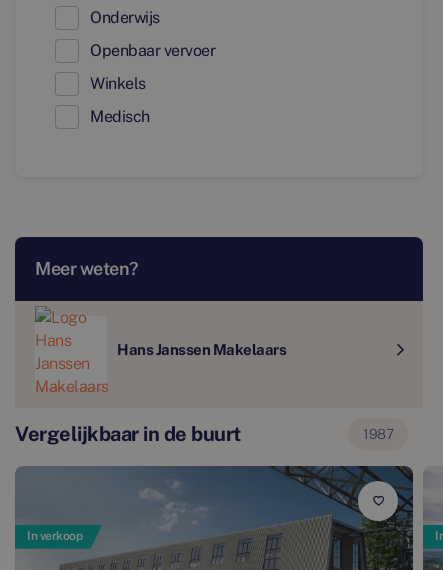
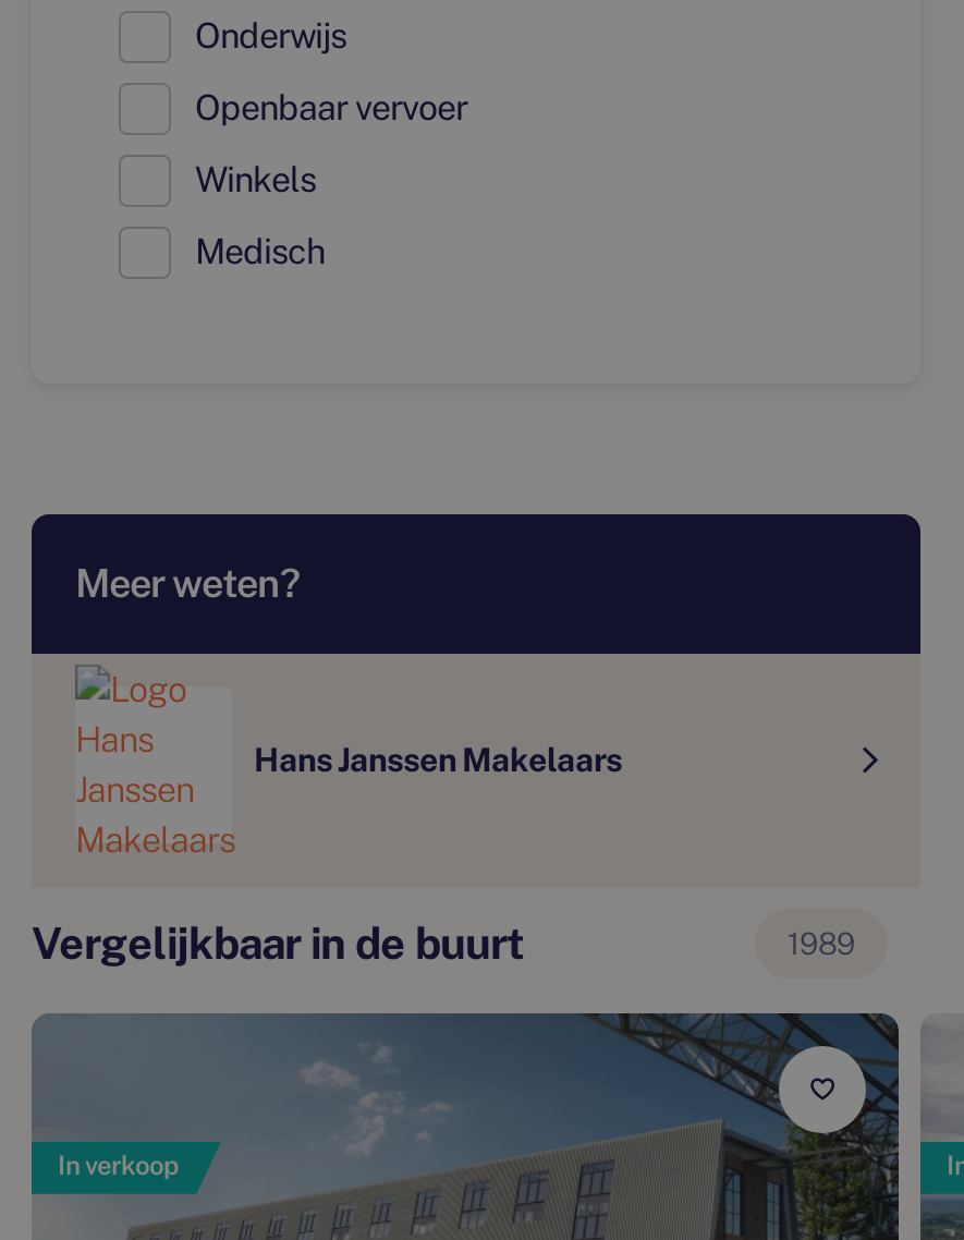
[363,426,393,442] 1987 -> [788,927,855,962] 1989

